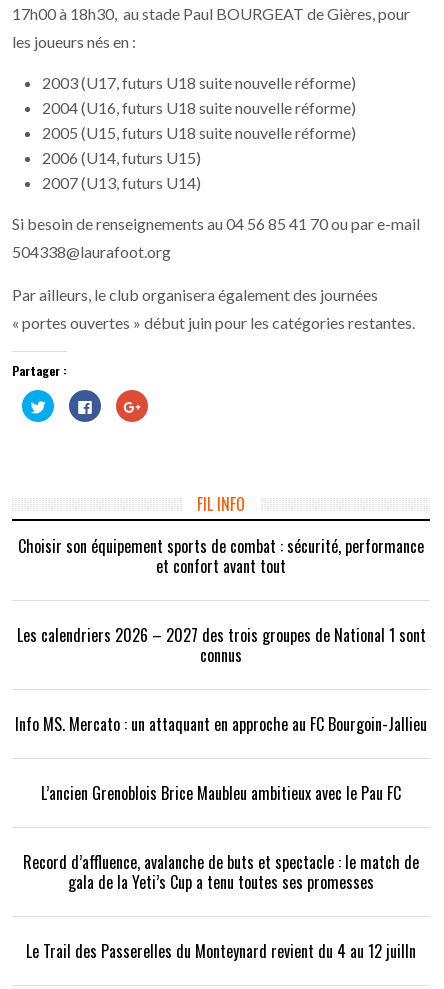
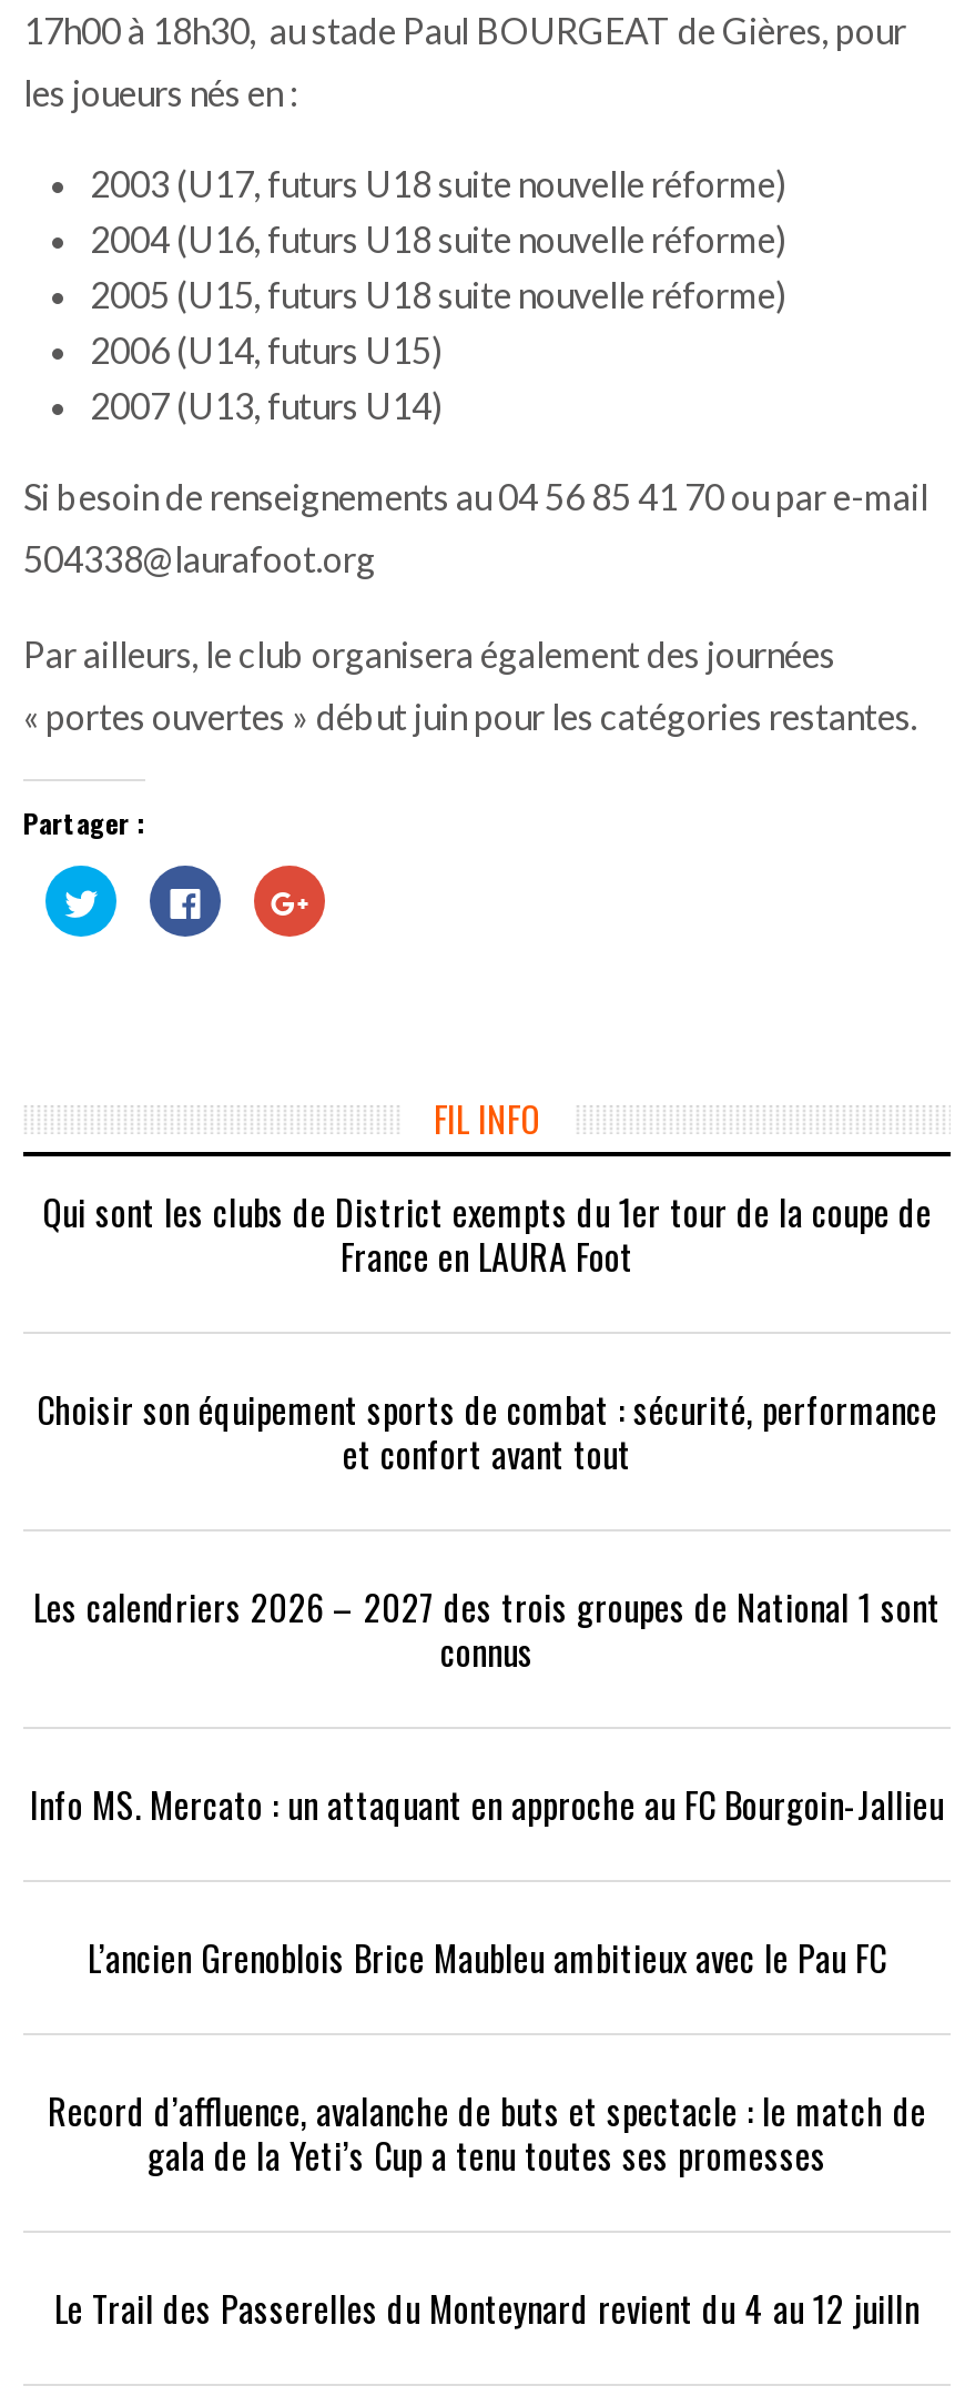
none -> [42,1186,932,1283] Qui sont les clubs de District exempts du 1er tour de la coupe de | France en LAURA Foot

